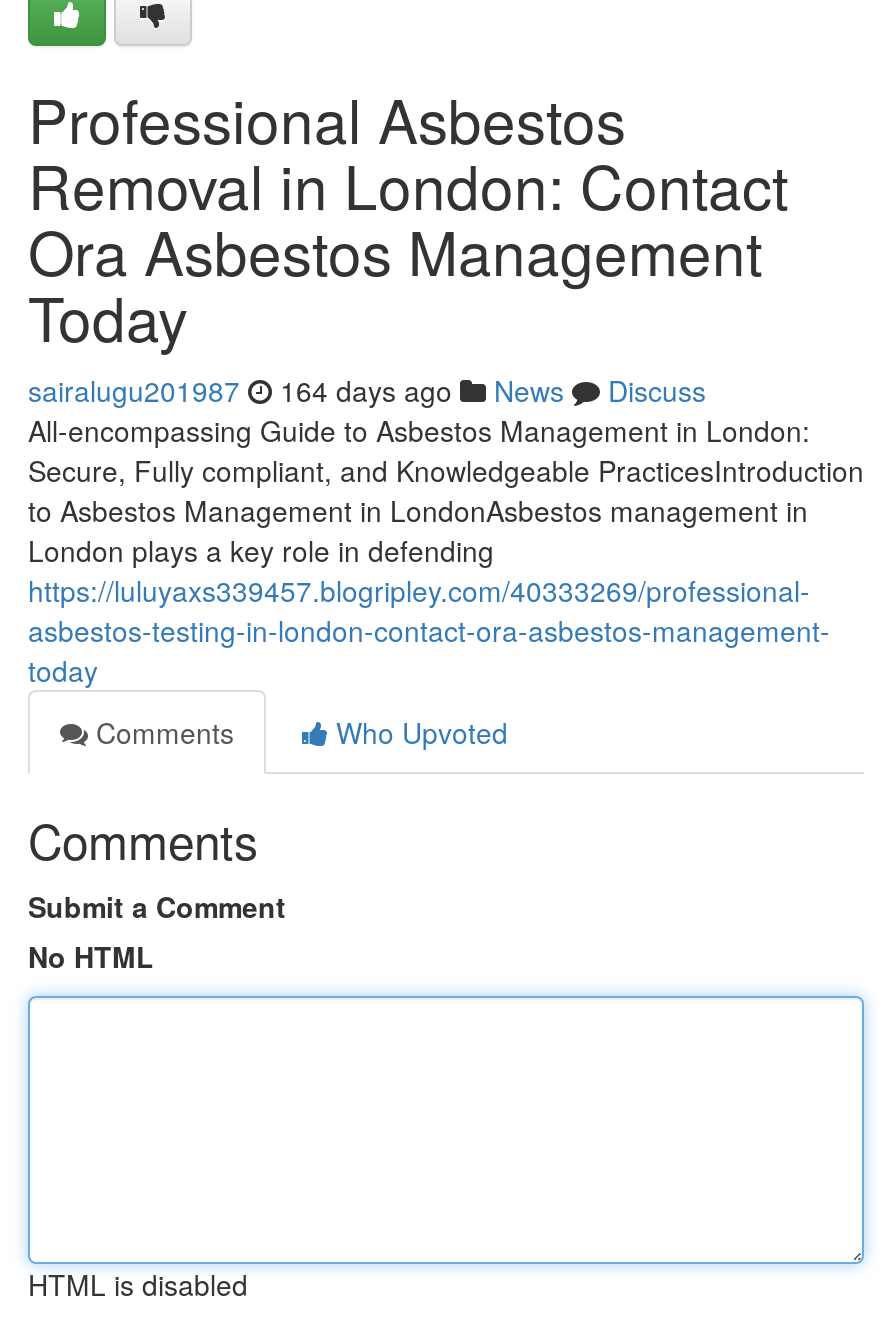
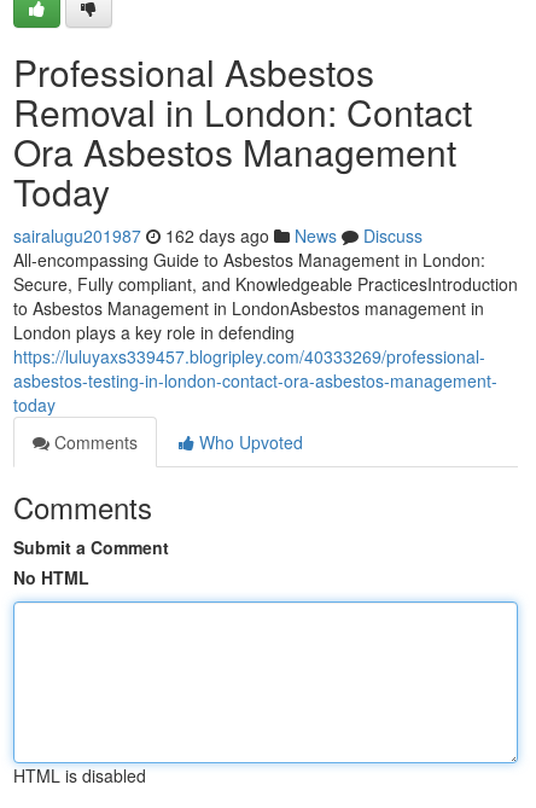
[28,370,706,410] sairalugu201987 164 days ago News Discuss -> [13,223,423,248] sairalugu201987 162 days ago News Discuss

